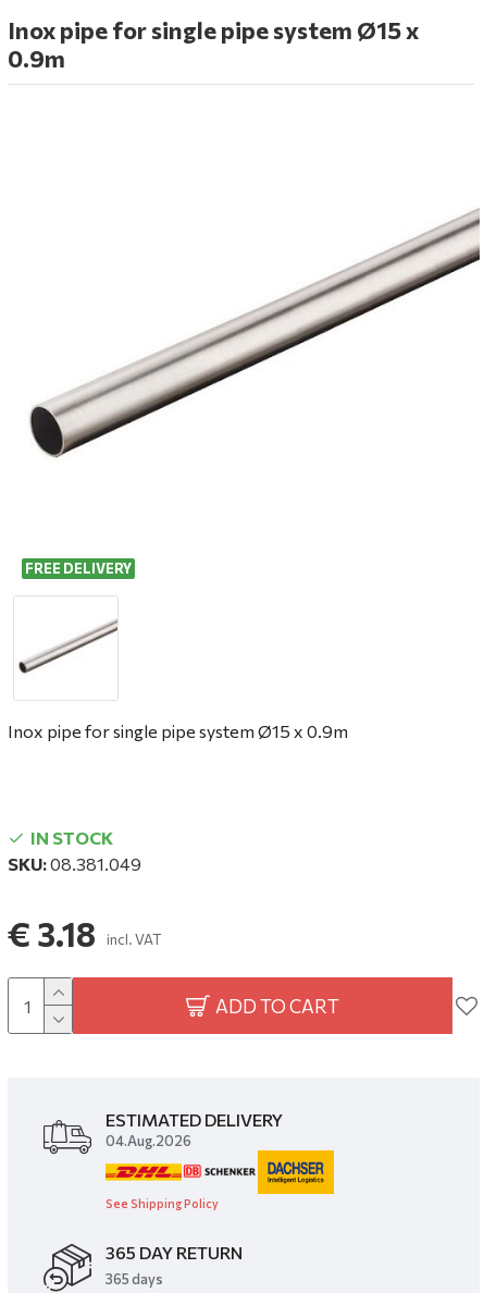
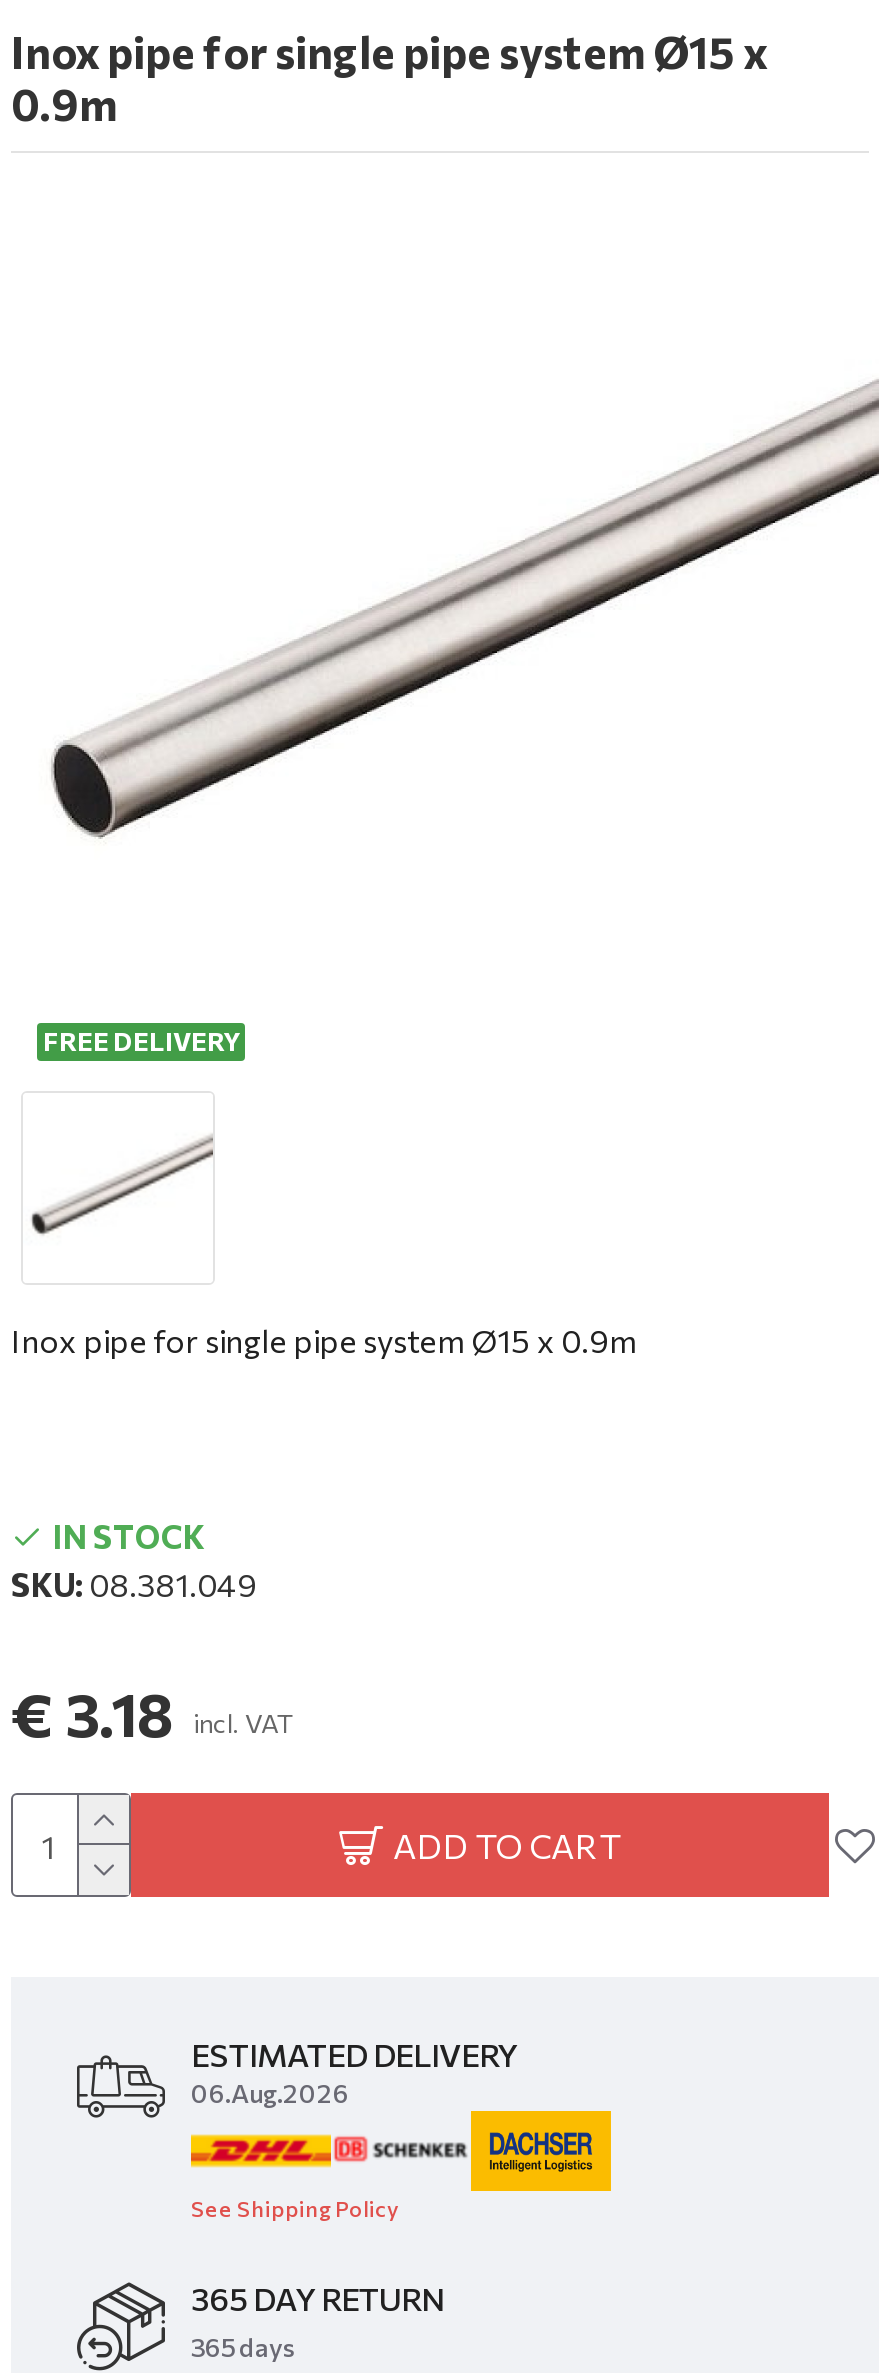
[106,1132,191,1150] 04.Aug.2026 -> [191,2077,349,2109] 06.Aug.2026

